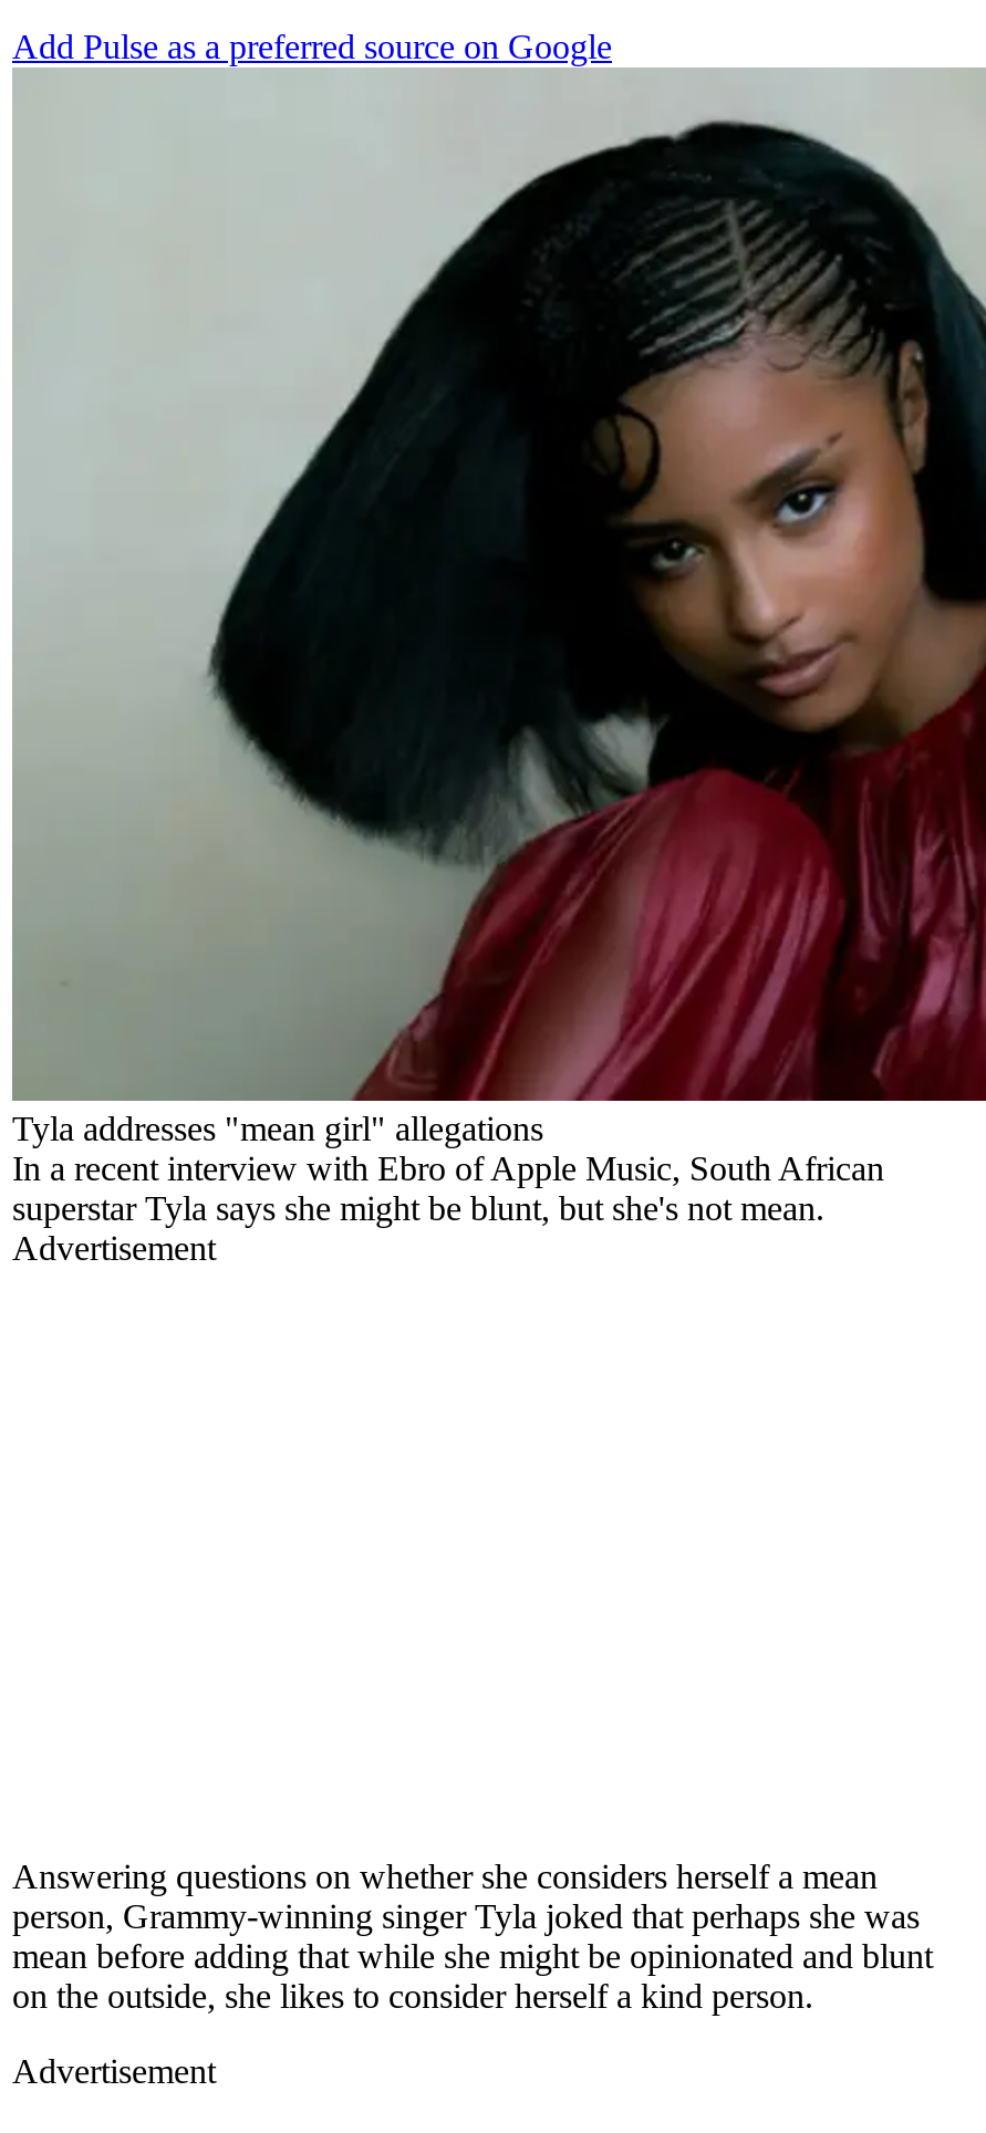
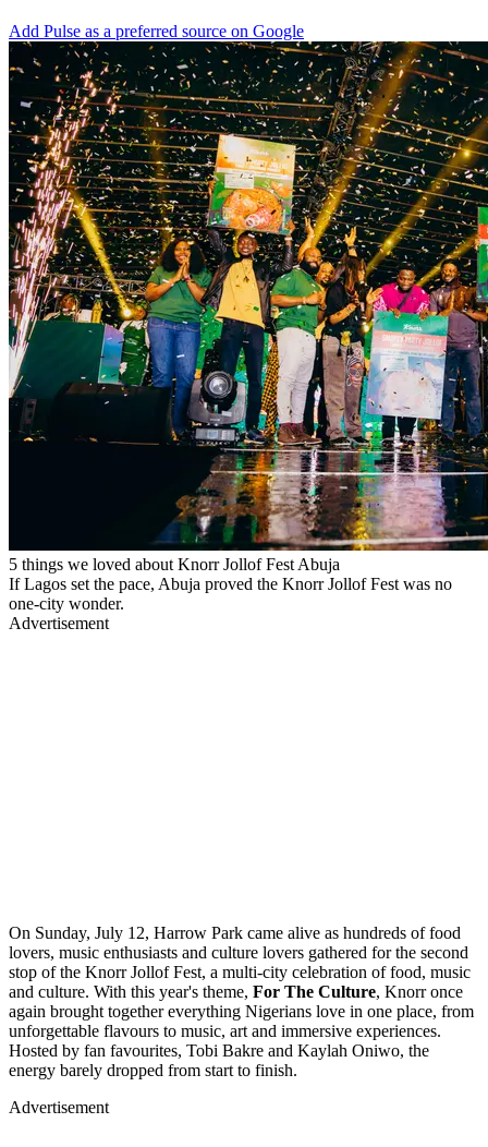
[12,67,979,1227] [image] | Tyla addresses "mean girl" allegations | In a recent interview with Ebro of Apple Music, South African | superstar Tyla says she might be blunt, but she's not mean. -> [8,40,485,613] [image] | 5 things we loved about Knorr Jollof Fest Abuja | If Lagos set the pace, Abuja proved the Knorr Jollof Fest was no | one-city wonder.
[12,1857,933,2014] Answering questions on whether she considers herself a mean | person, Grammy-winning singer Tyla joked that perhaps she was | mean before adding that while she might be opinionated and blunt | on the outside, she likes to consider herself a kind person. -> [9,923,474,1079] On Sunday, July 12, Harrow Park came alive as hundreds of food | lovers, music enthusiasts and culture lovers gathered for the second | stop of the Knorr Jollof Fest, a multi-city celebration of food, music | and culture. With this year's theme, For The Culture, Knorr once | again brought together everything Nigerians love in one place, from | unforgettable flavours to music, art and immersive experiences. | Hosted by fan favourites, Tobi Bakre and Kaylah Oniwo, the | energy barely dropped from start to finish.

